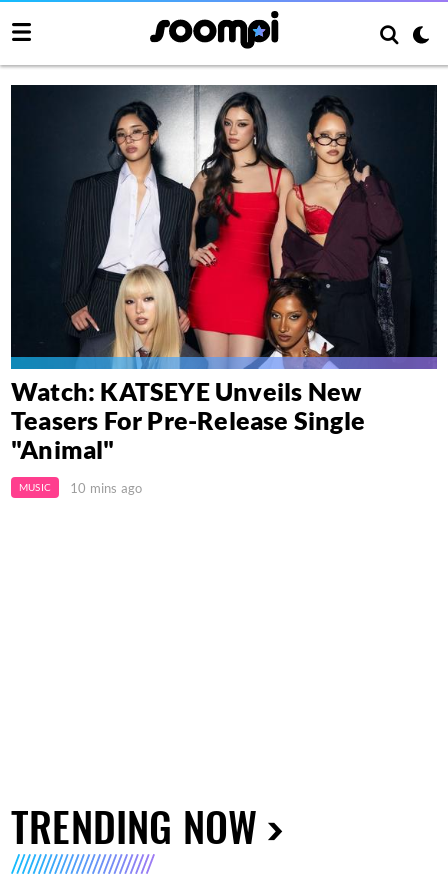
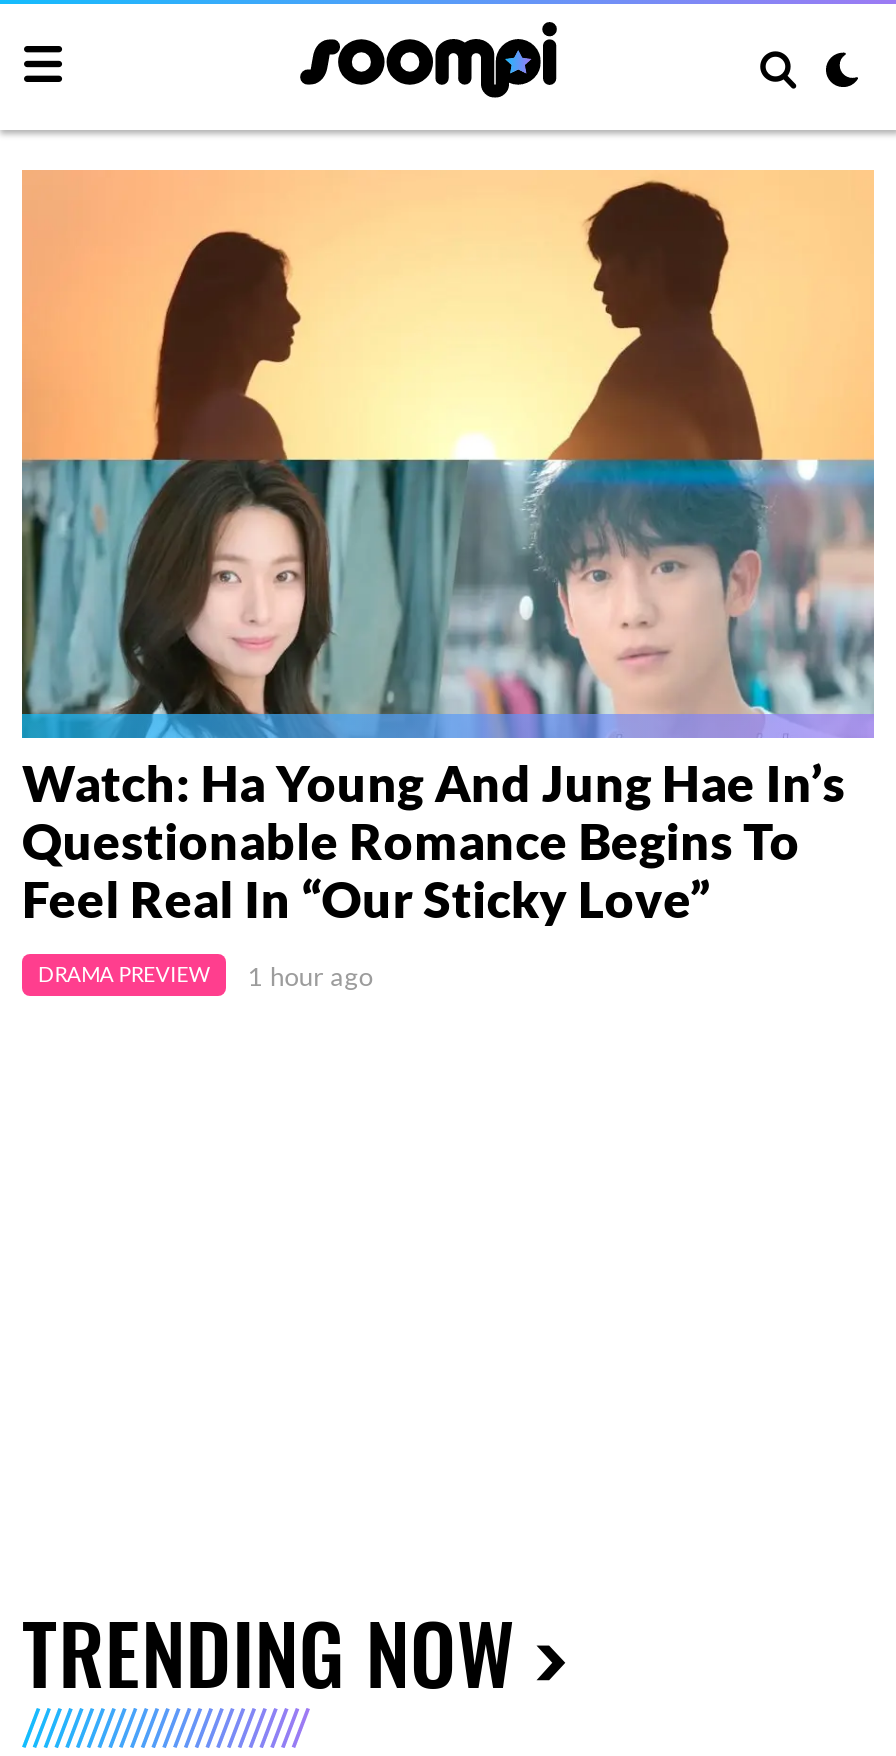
[10,84,438,464] [image] | Watch: KATSEYE Unveils New | Teasers For Pre-Release Single | "Animal" -> [20,170,876,927] [image] | Watch: Ha Young And Jung Hae In’s | Questionable Romance Begins To | Feel Real In “Our Sticky Love”
[19,480,142,496] MUSIC | 10 mins ago -> [38,959,373,991] DRAMA PREVIEW | 1 hour ago

